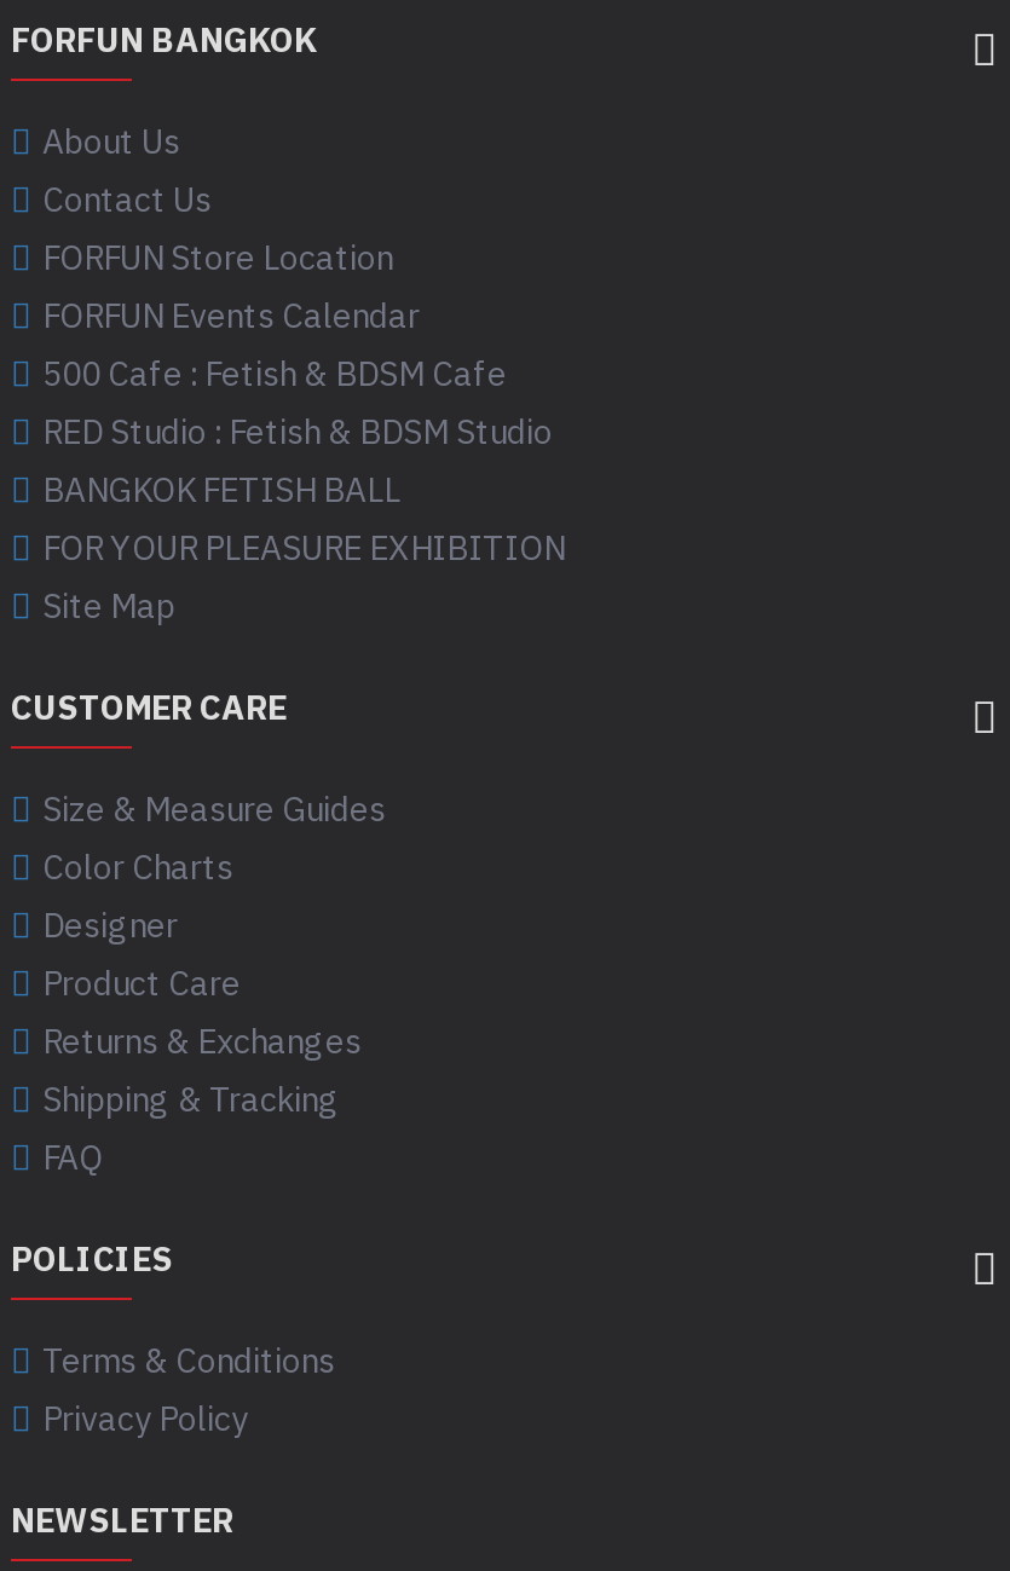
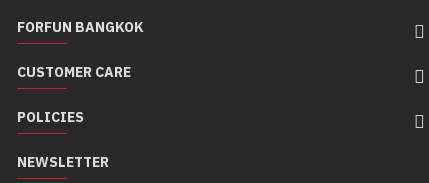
[42,120,565,628] About Us | Contact Us | FORFUN Store Location | FORFUN Events Calendar | 500 Cafe : Fetish & BDSM Cafe | RED Studio : Fetish & BDSM Studio | BANGKOK FETISH BALL | FOR YOUR PLEASURE EXHIBITION | Site Map -> none
[42,787,386,1179] Size & Measure Guides | Color Charts | Designer | Product Care | Returns & Exchanges | Shipping & Tracking | FAQ -> none
[42,1339,335,1440] Terms & Conditions | Privacy Policy -> none

